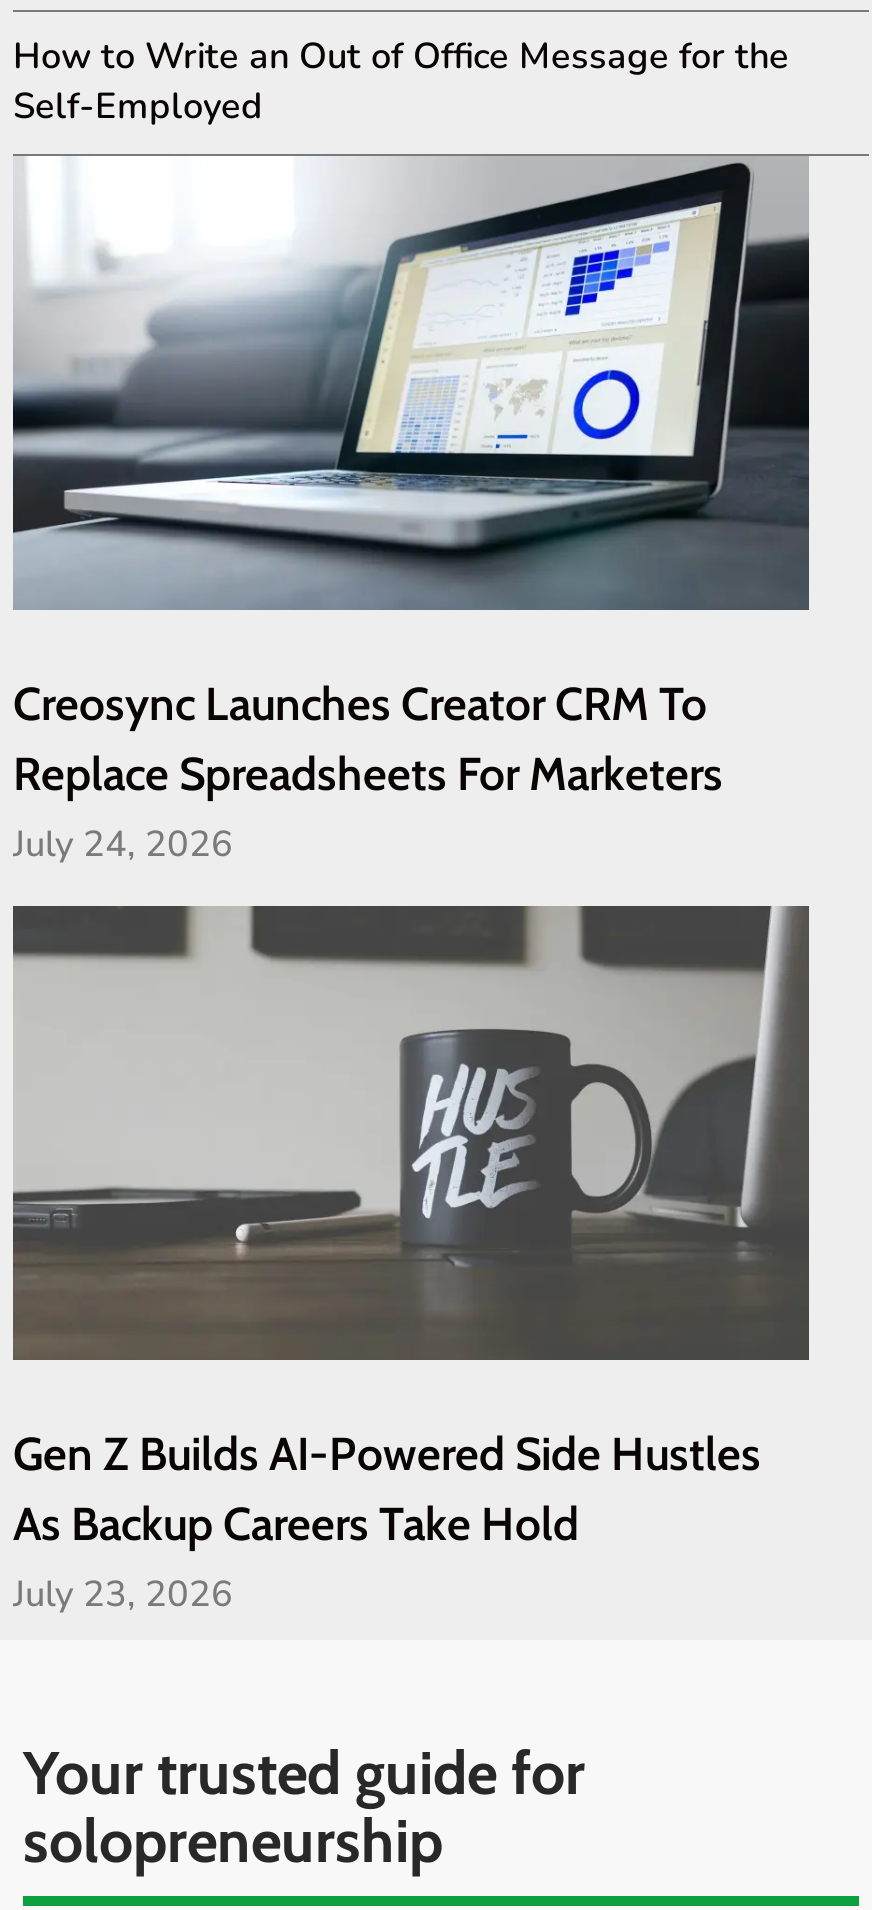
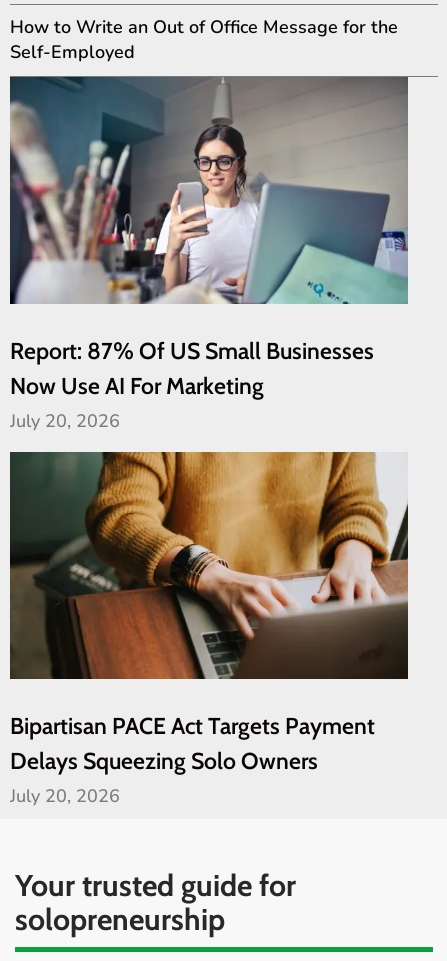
[13,156,809,869] [image] | Creosync Launches Creator CRM To | Replace Spreadsheets For Marketers | July 24, 2026 -> [9,76,408,433] [image] | Report: 87% Of US Small Businesses | Now Use AI For Marketing | July 20, 2026
[13,904,811,1618] [image] | Gen Z Builds AI-Powered Side Hustles | As Backup Careers Take Hold | July 23, 2026 -> [9,451,408,808] [image] | Bipartisan PACE Act Targets Payment | Delays Squeezing Solo Owners | July 20, 2026

